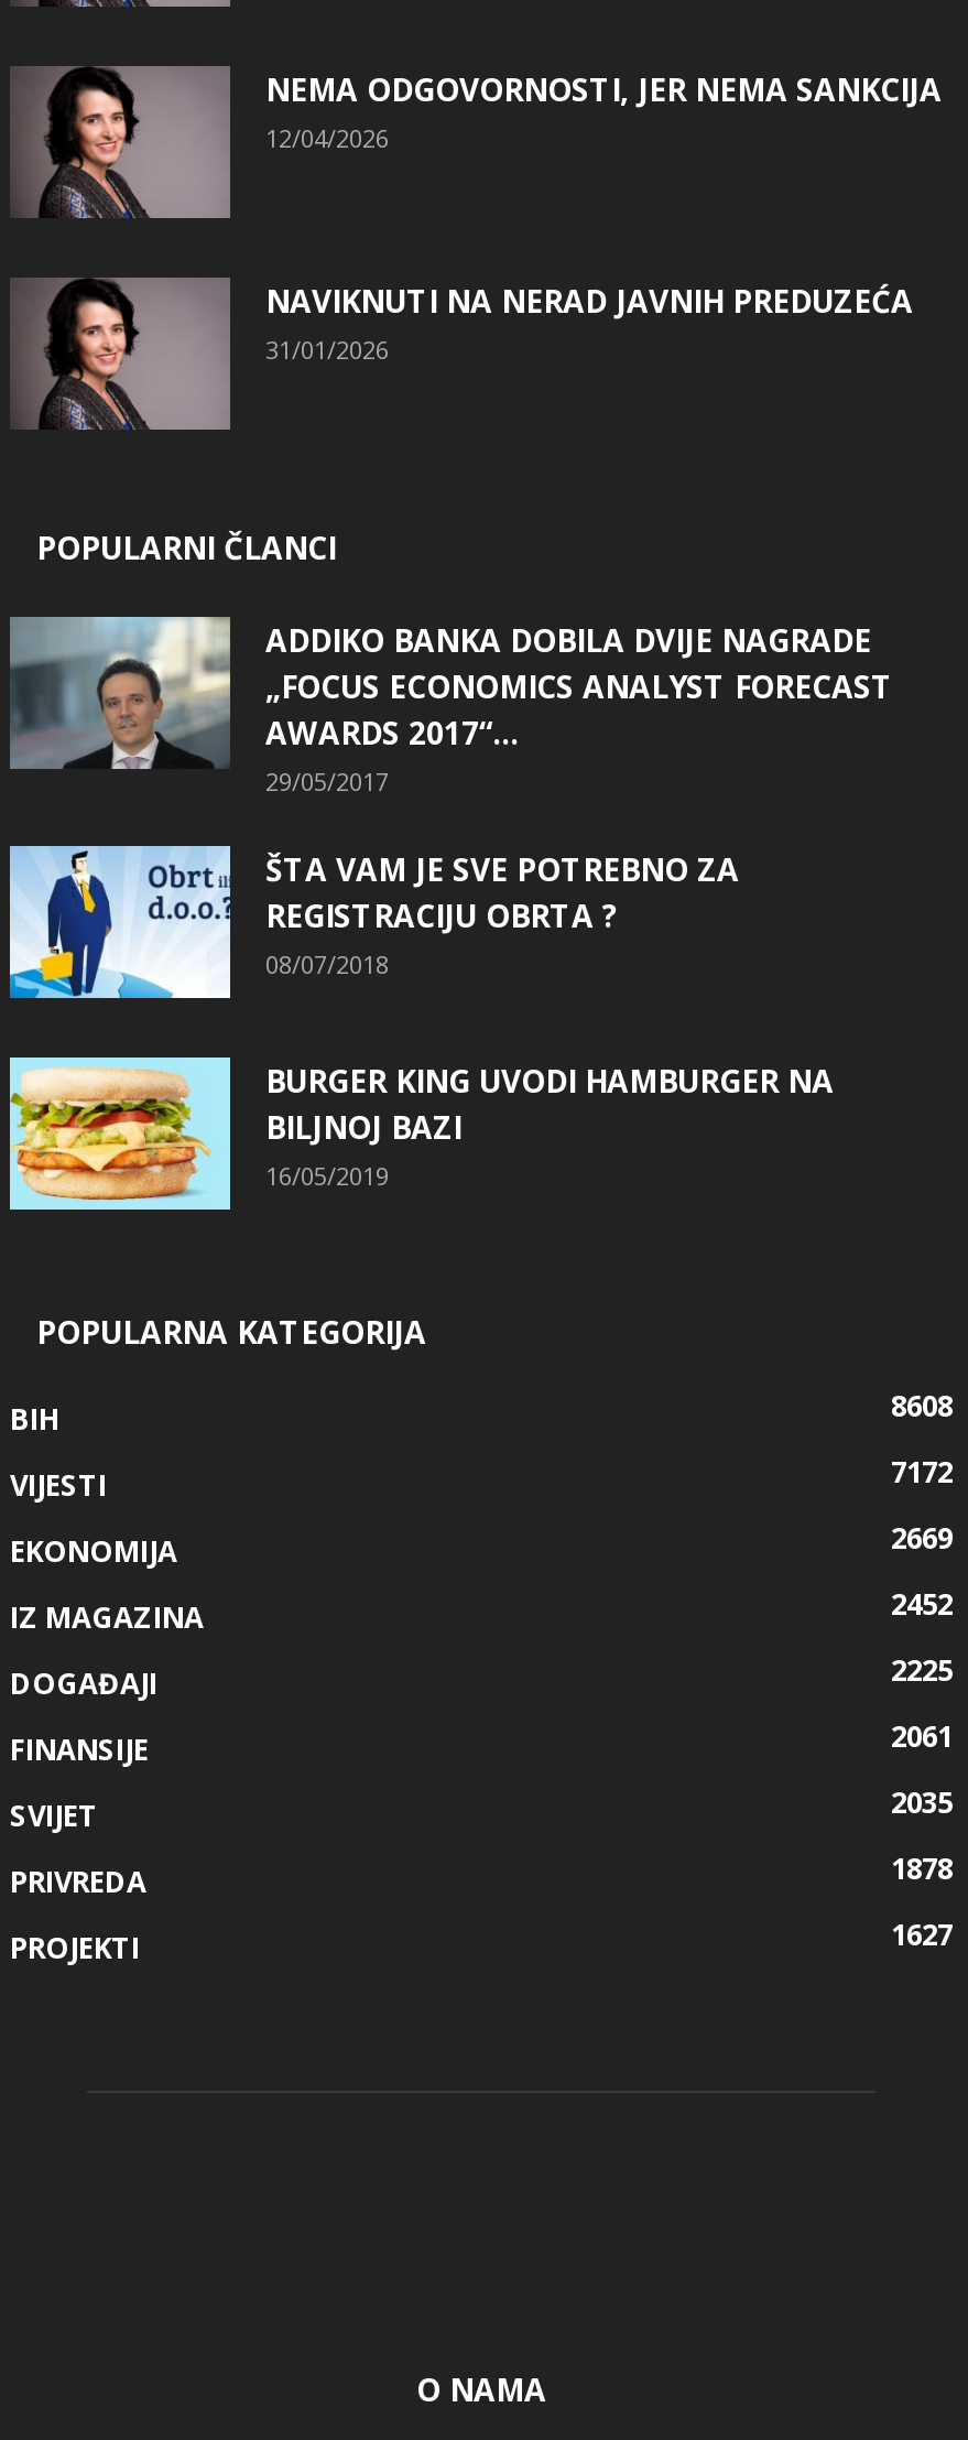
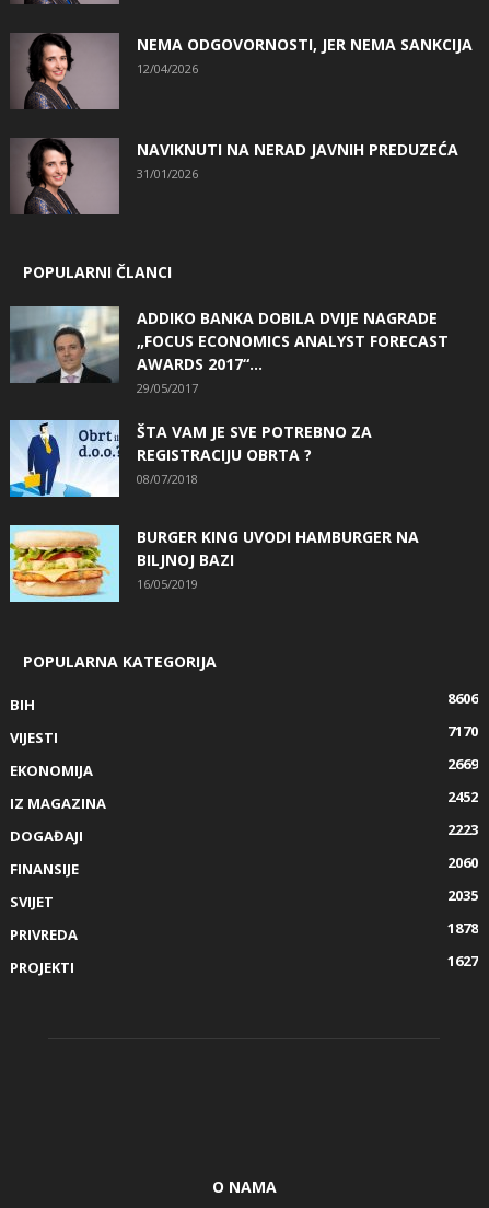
[891,1386,953,1425] 8608 -> [447,688,478,708] 8606
[891,1452,953,1492] 7172 -> [447,721,478,741] 7170
[891,1650,953,1690] 2225 -> [447,820,478,839] 2223
[891,1716,953,1756] 2061 -> [447,852,478,872] 2060

